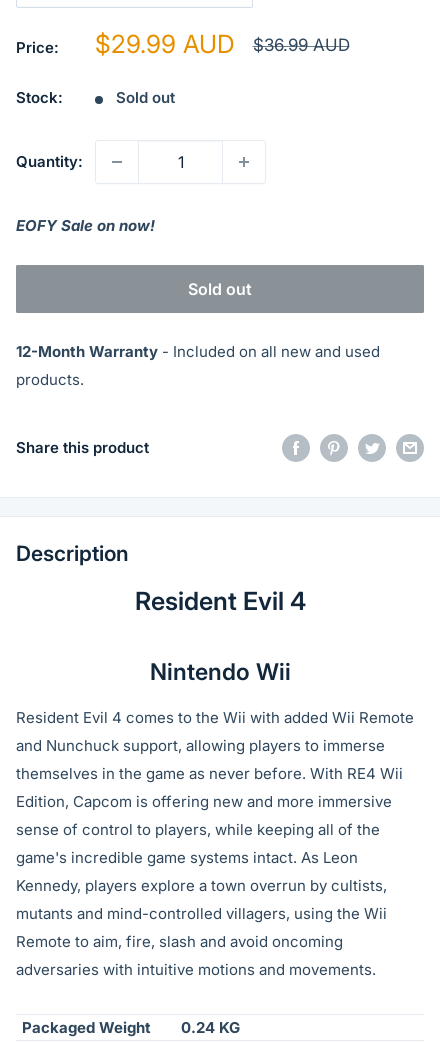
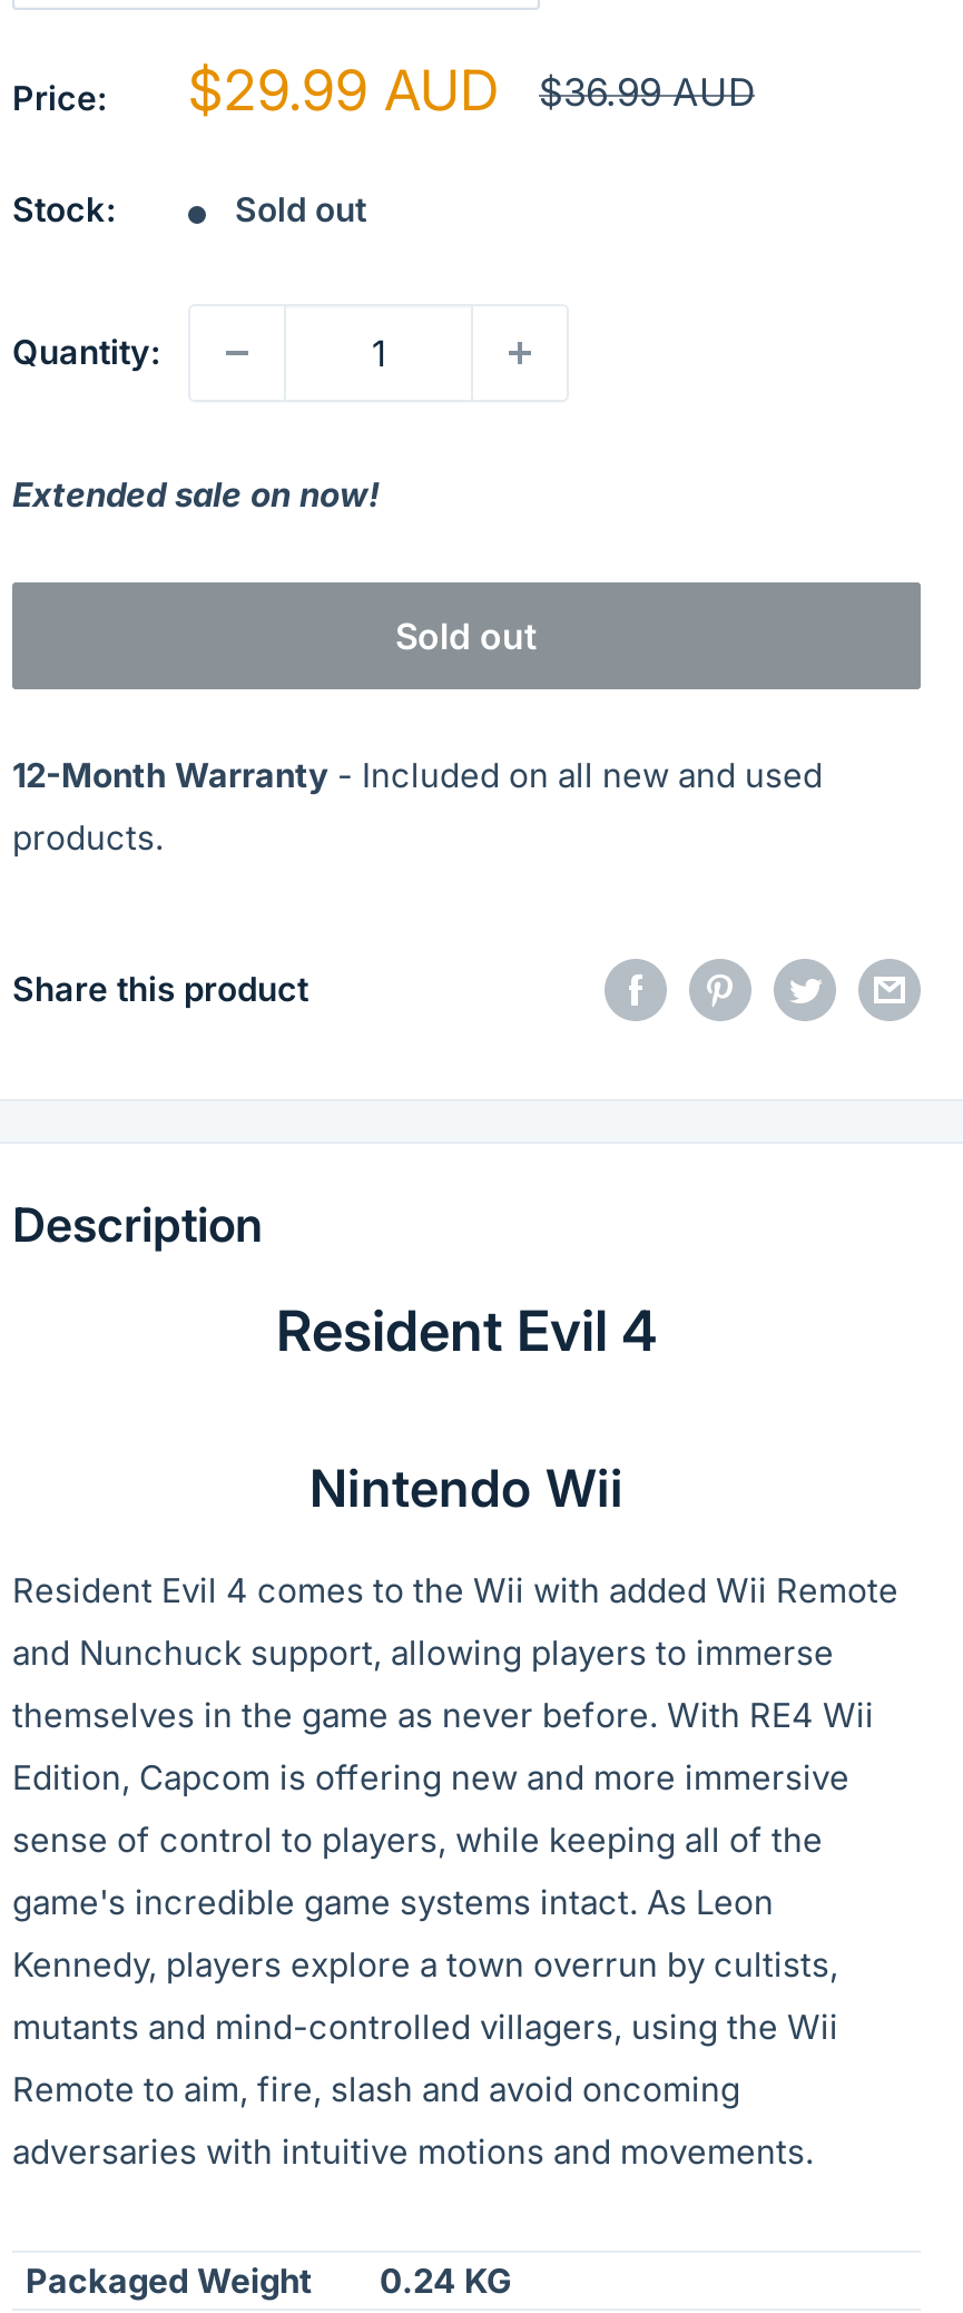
[16,216,155,235] EOFY Sale on now! -> [12,473,380,515] Extended sale on now!

